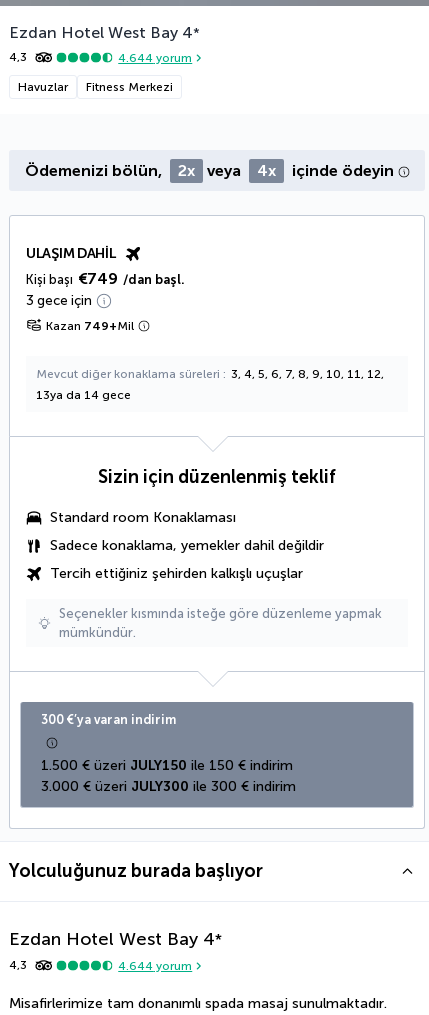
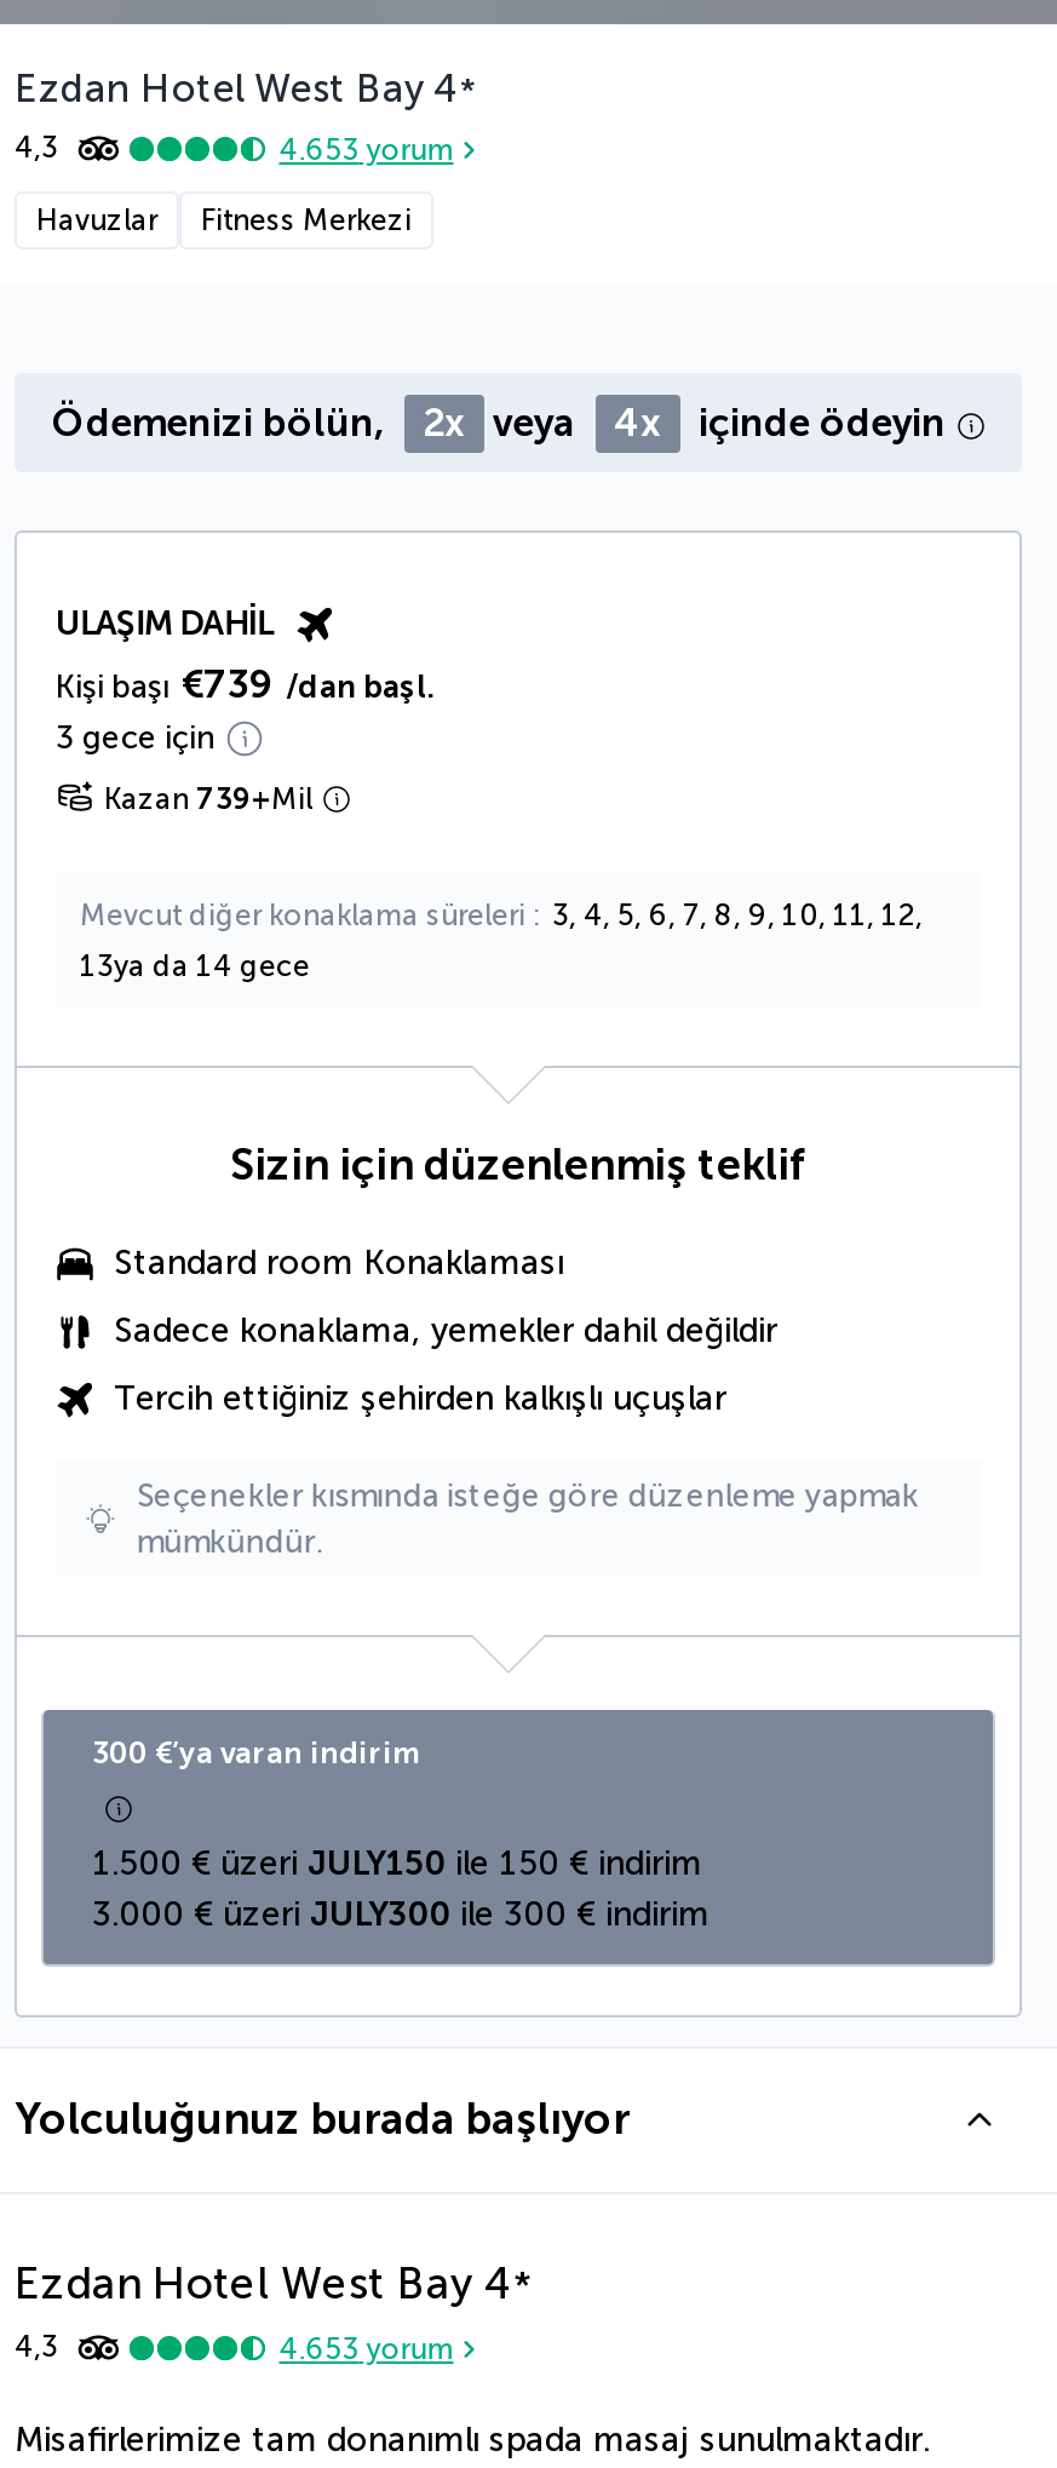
[118,51,192,65] 4.644 yorum -> [279,132,453,166] 4.653 yorum
[26,269,185,288] Kişi başı €749 /dan başl. -> [56,662,436,708] Kişi başı €739 /dan başl.
[46,319,134,333] Kazan 749+Mil -> [104,783,312,817] Kazan 739+Mil
[118,959,192,973] 4.644 yorum -> [279,2332,453,2366] 4.653 yorum

